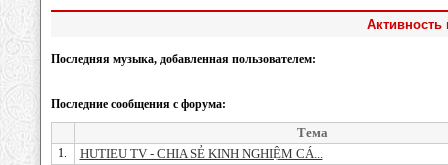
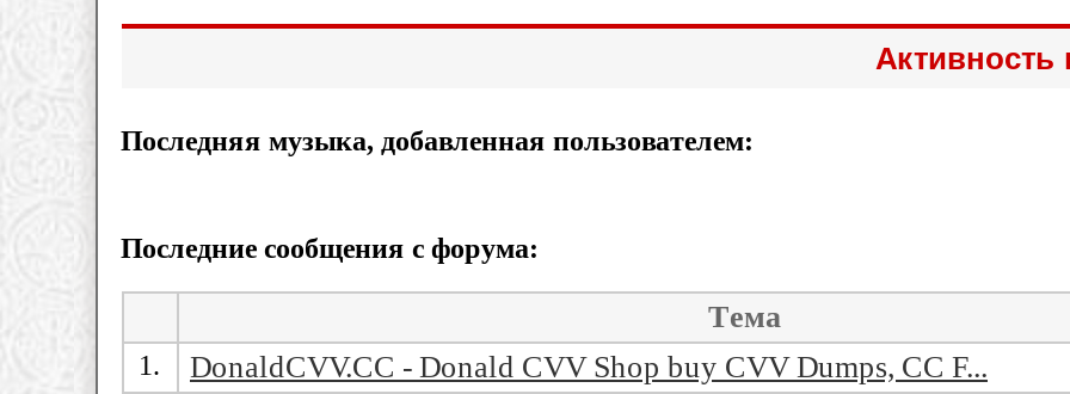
[79,146,322,161] HUTIEU TV - CHIA SẺ KINH NGHIỆM CÁ... -> [190,349,988,384] DonaldCVV.CC - Donald CVV Shop buy CVV Dumps, CC F...

